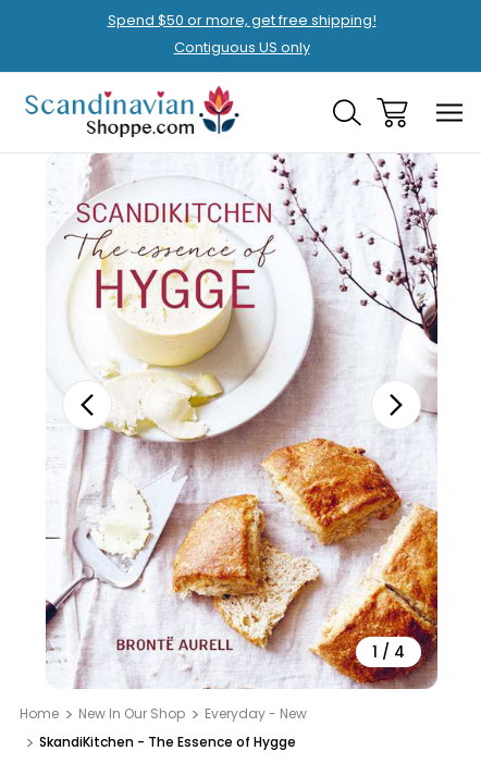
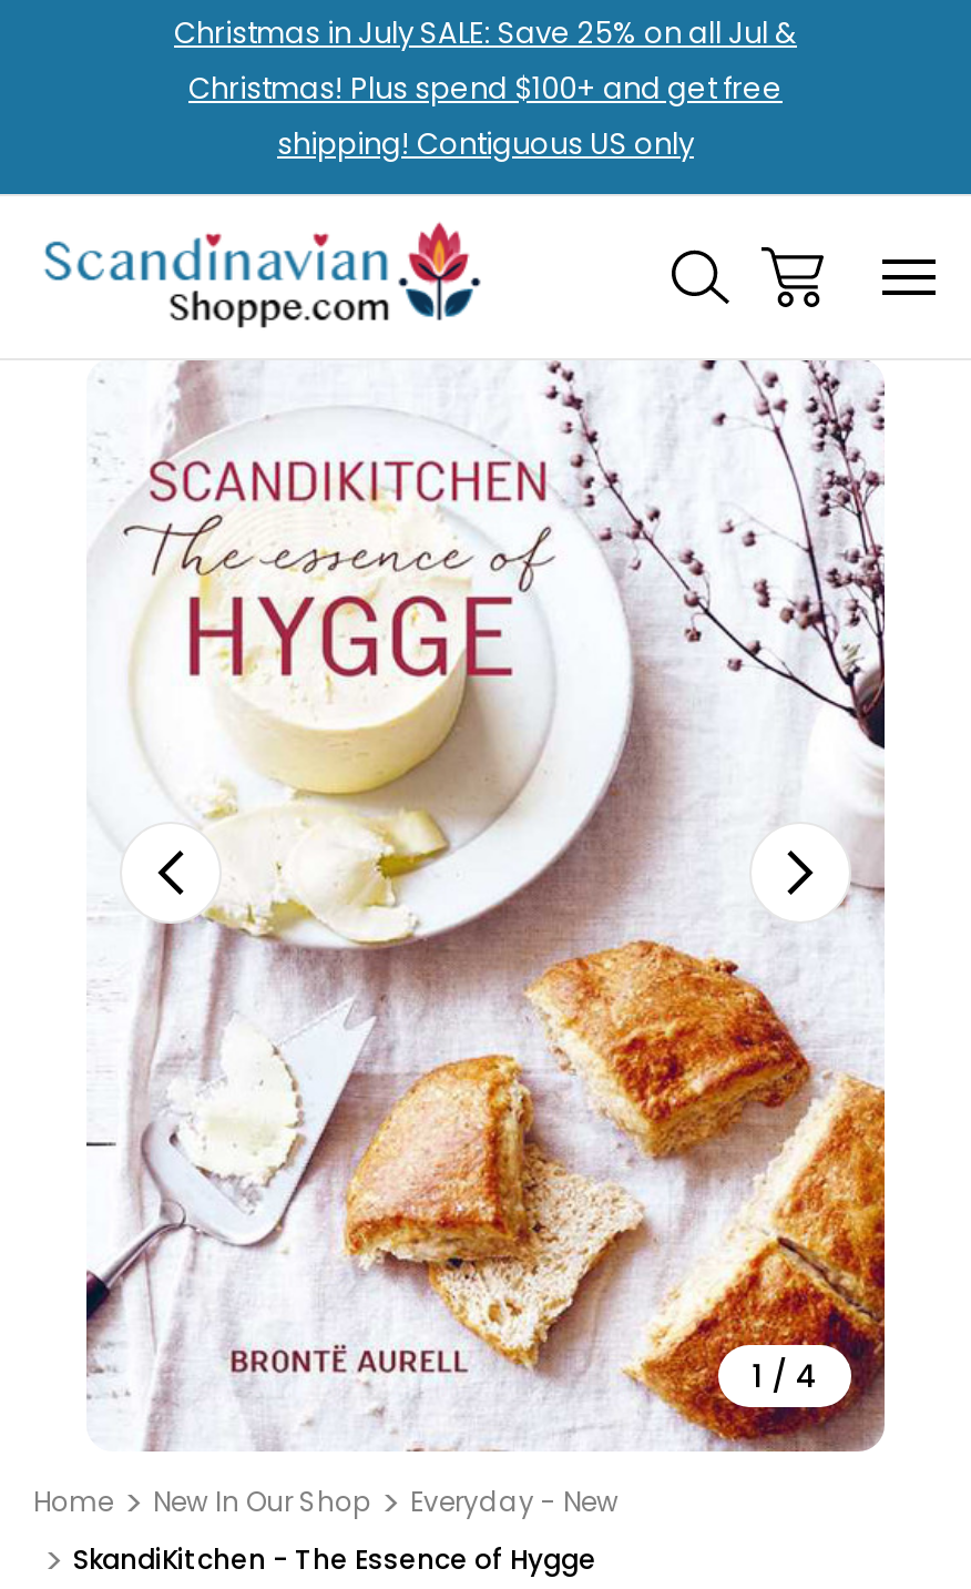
[107,10,376,58] Spend $50 or more, get free shipping! | Contiguous US only -> [174,12,797,165] Christmas in July SALE: Save 25% on all Jul & | Christmas! Plus spend $100+ and get free | shipping! Contiguous US only

